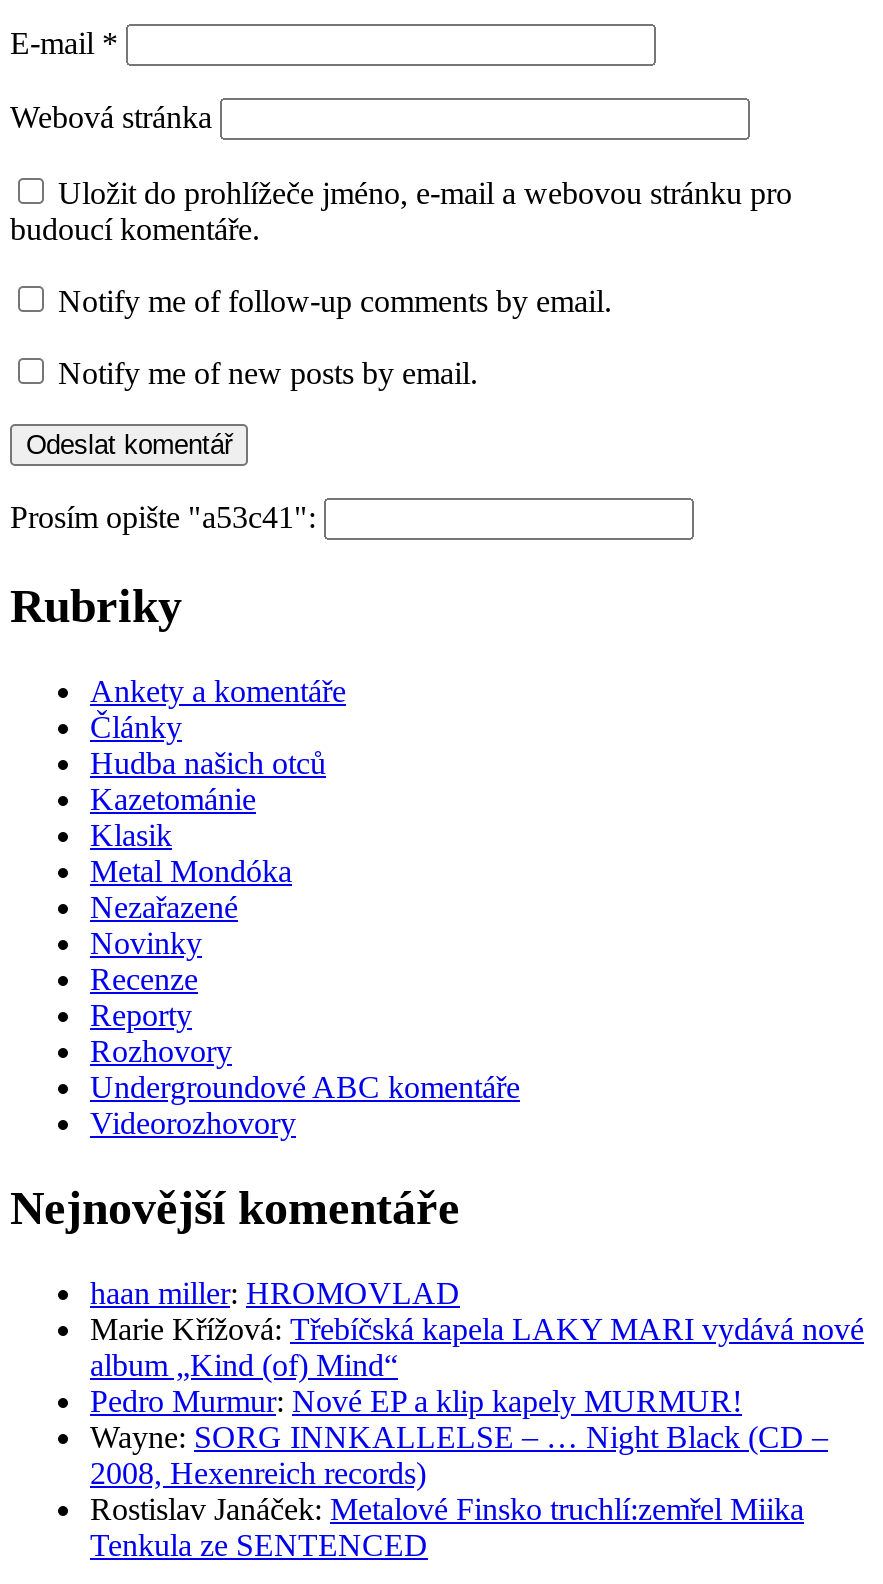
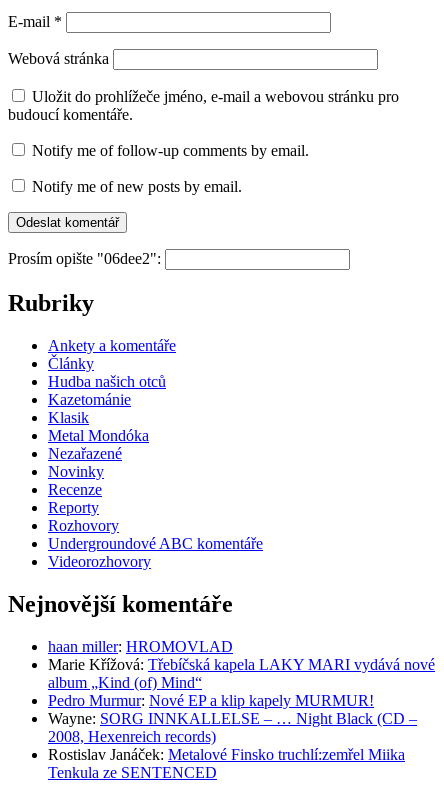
[10,500,324,534] Prosím opište "a53c41": -> [8,250,165,267] Prosím opište "06dee2":

